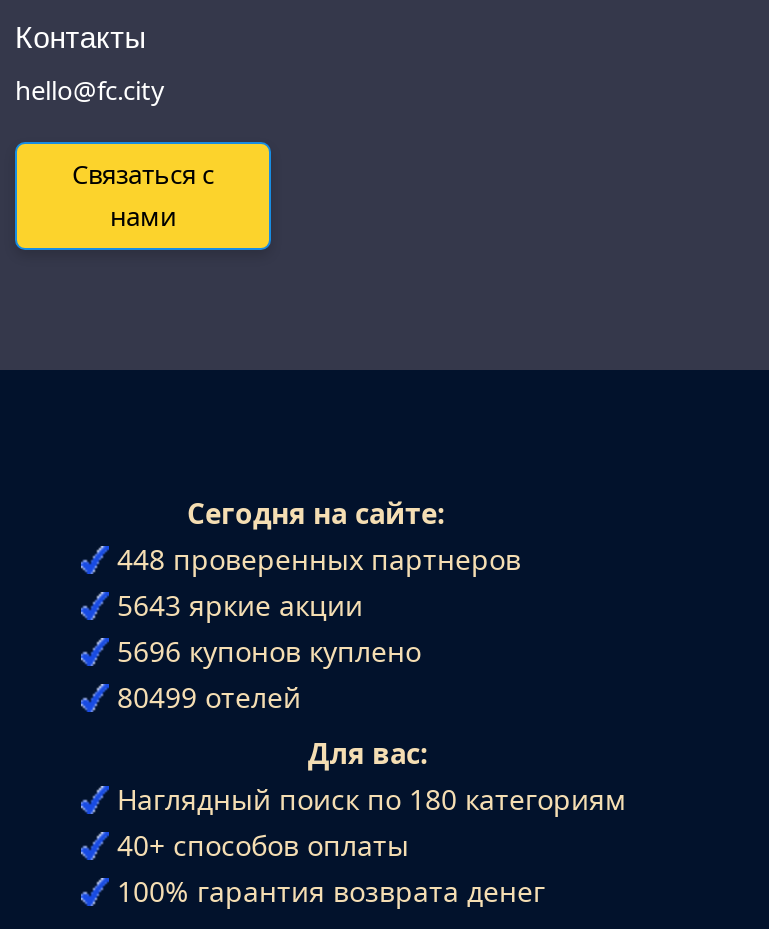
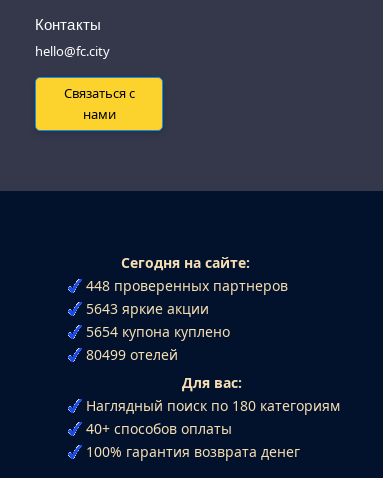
[117,633,421,671] 5696 купонов куплено -> [86,322,230,341] 5654 купона куплено

